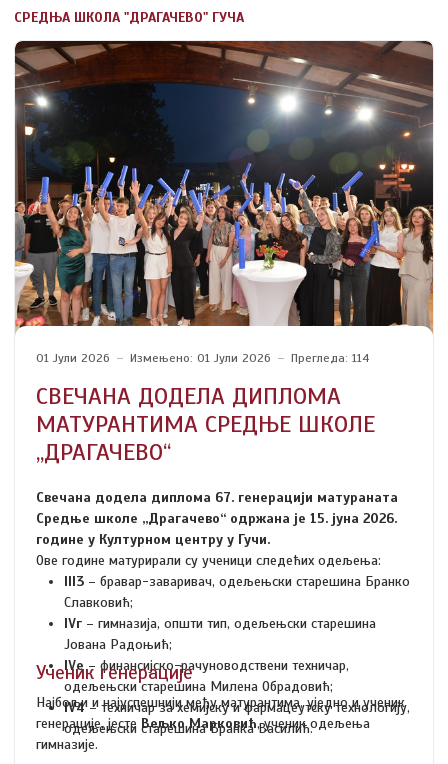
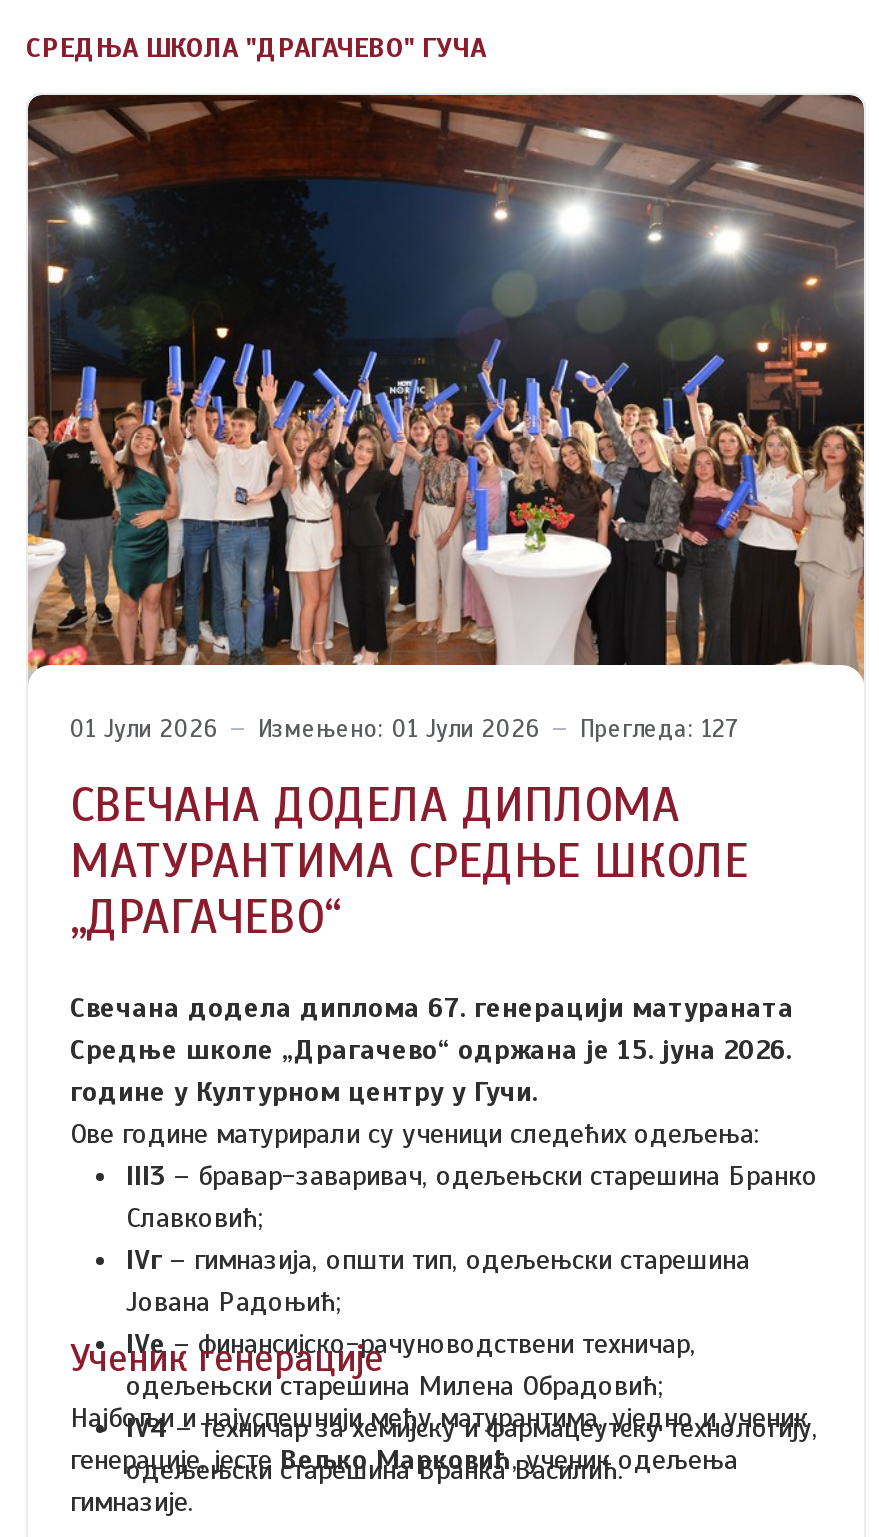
[36,350,369,366] 01 Јули 2026 Измењено: 01 Јули 2026 Прегледа: 114 -> [70,713,738,745] 01 Јули 2026 Измењено: 01 Јули 2026 Прегледа: 127

